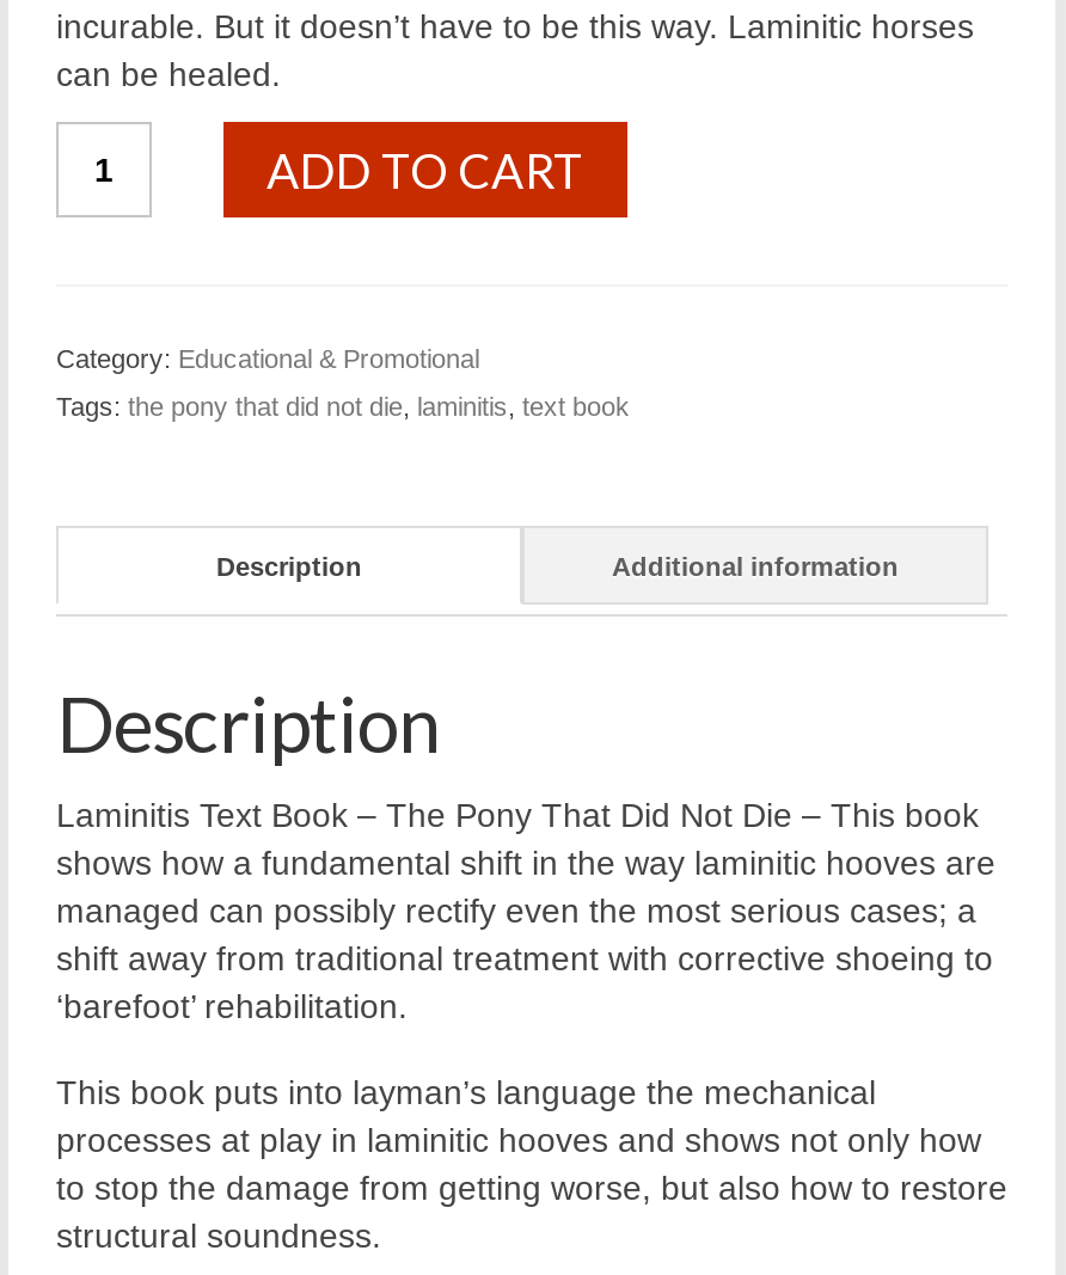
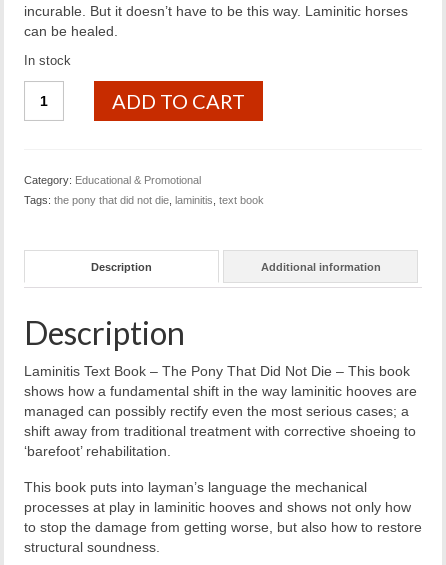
none -> [24,53,71,68] In stock

